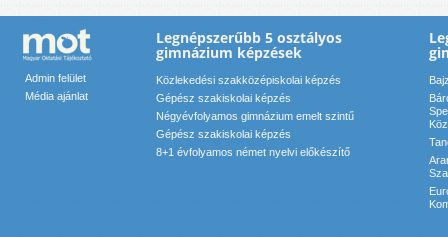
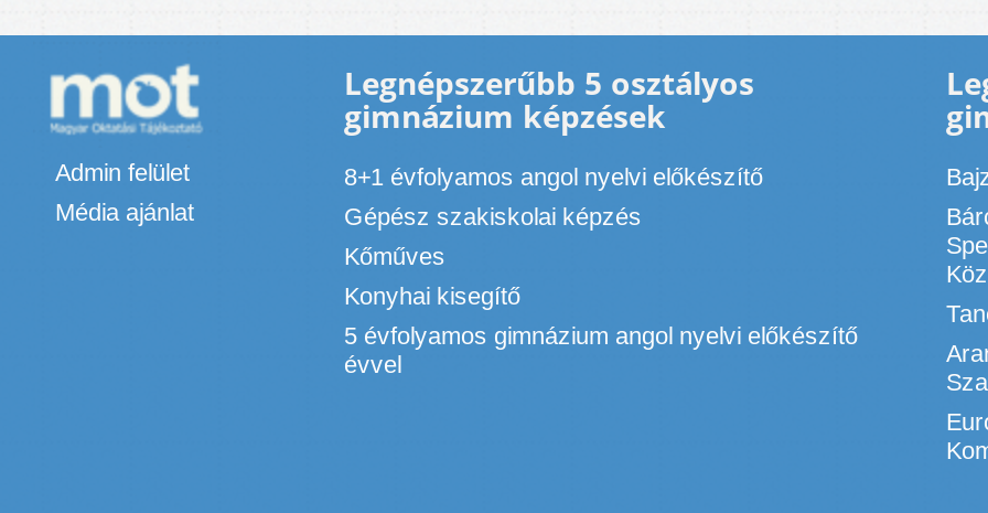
[156,74,341,86] Közlekedési szakközépiskolai képzés -> [344,164,763,190] 8+1 évfolyamos angol nyelvi előkészítő
[156,110,354,122] Négyévfolyamos gimnázium emelt szintű -> [344,243,445,270] Kőműves
[156,128,291,140] Gépész szakiskolai képzés -> [344,283,520,309] Konyhai kisegítő
[156,146,350,158] 8+1 évfolyamos német nyelvi előkészítő -> [344,323,858,378] 5 évfolyamos gimnázium angol nyelvi előkészítő | évvel

